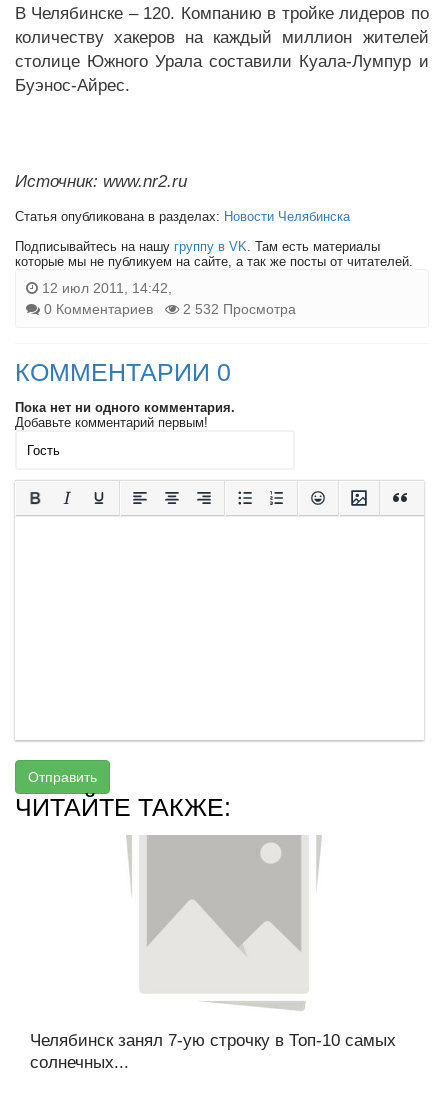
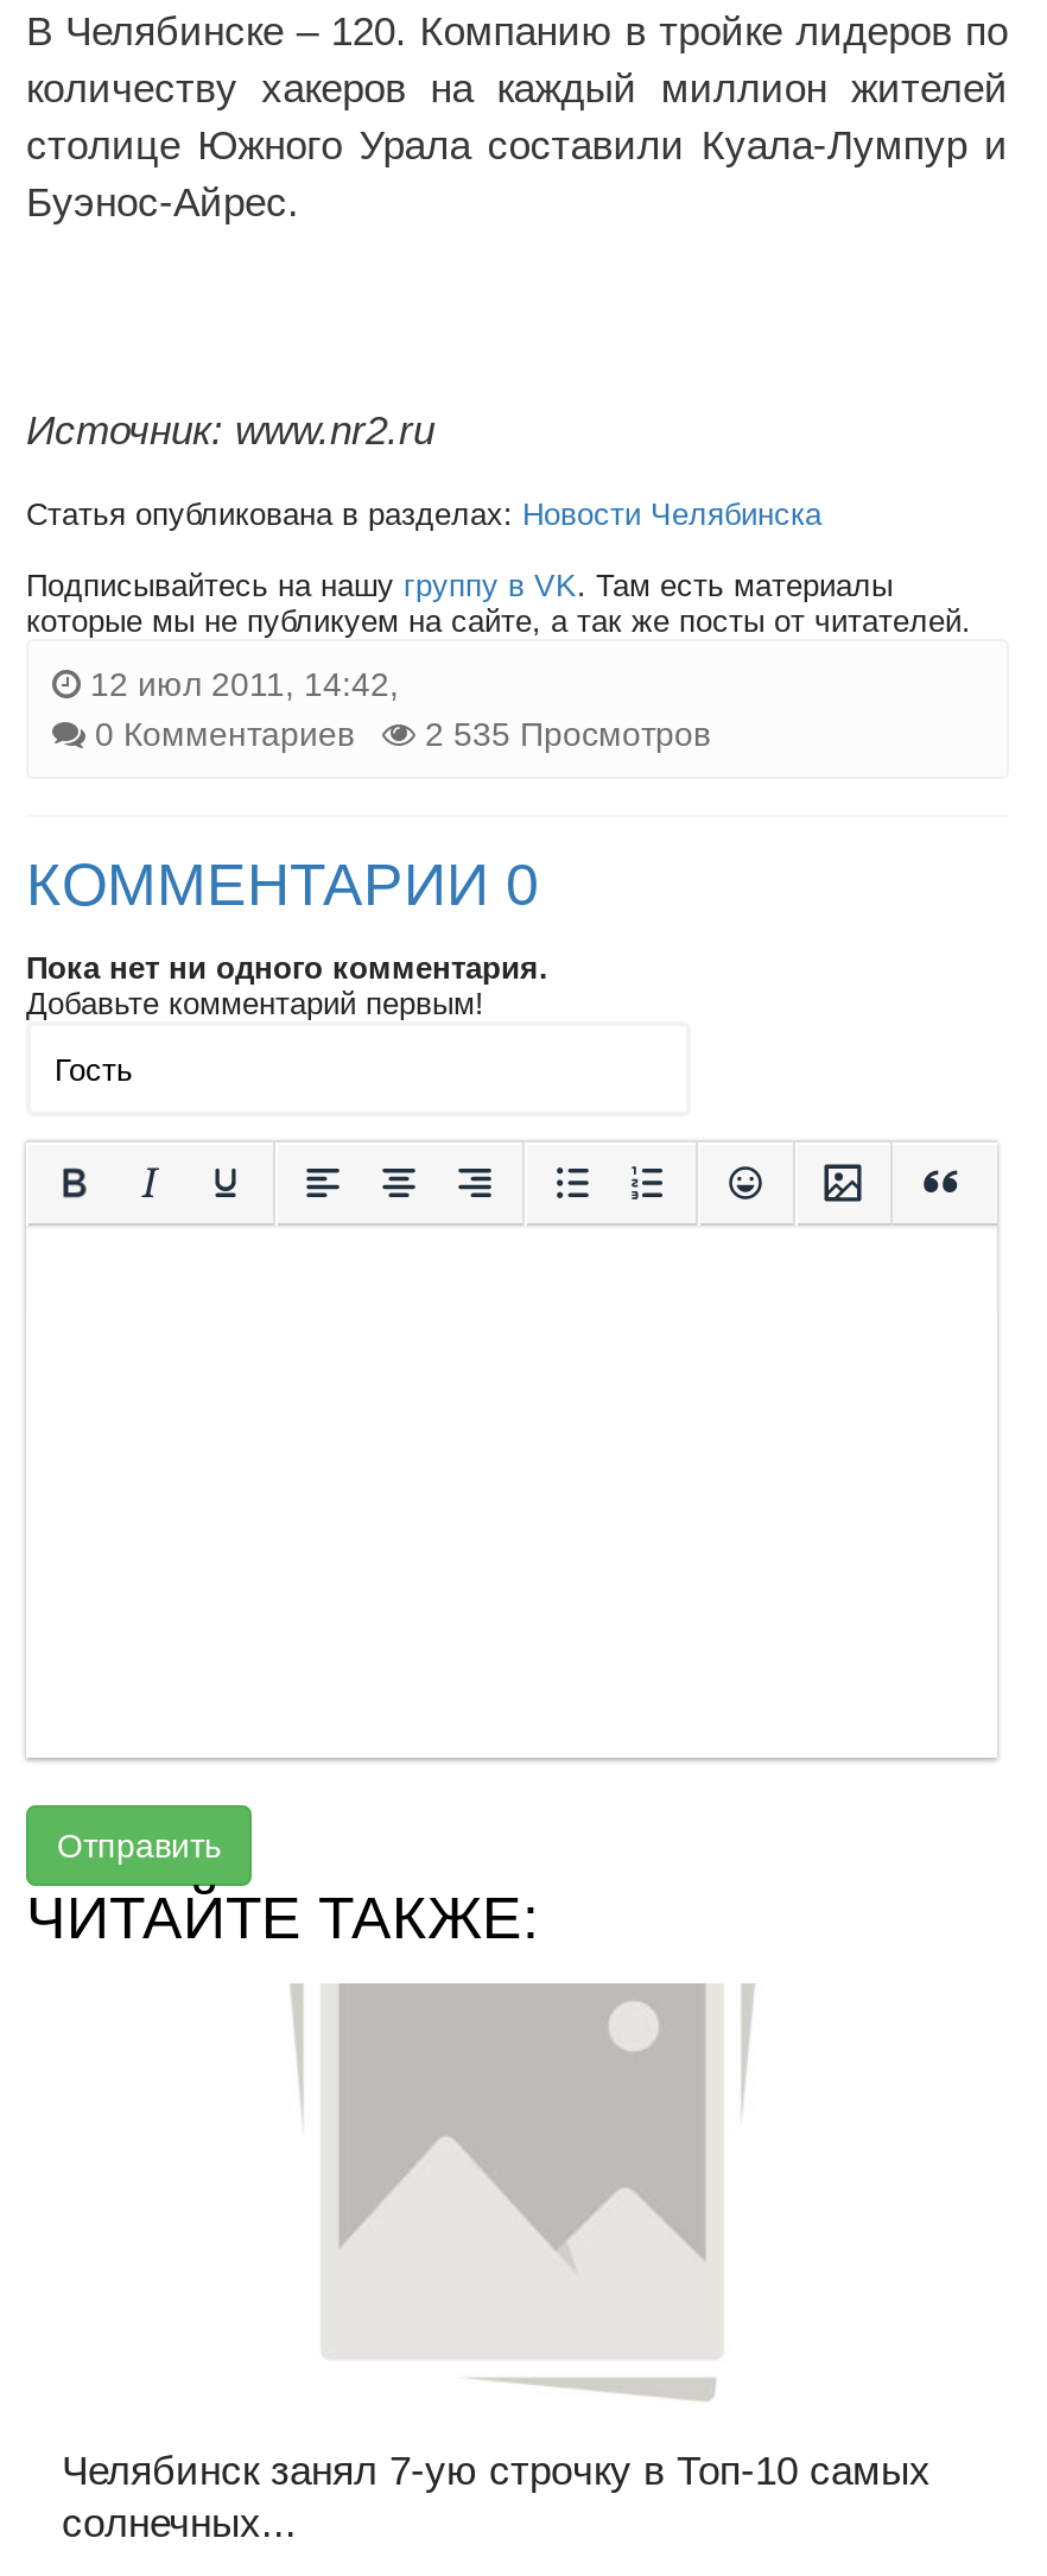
[44,301,296,317] 0 Комментариев 2 532 Просмотра -> [95,715,710,753] 0 Комментариев 2 535 Просмотров

